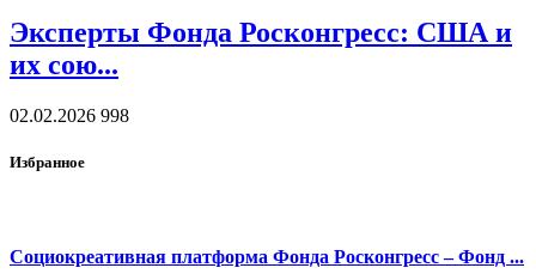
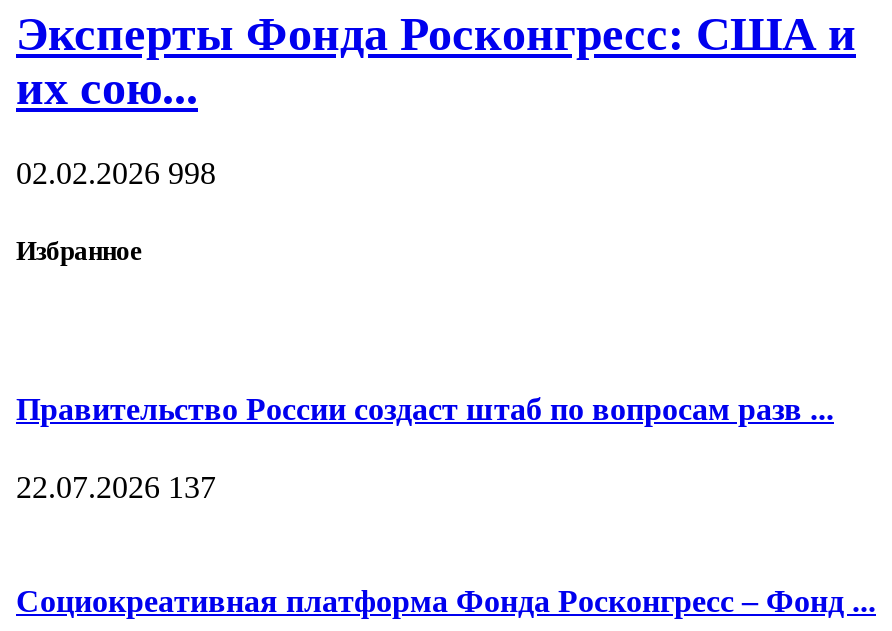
none -> [16,392,834,504] Правительство России создаст штаб по вопросам разв ... | 22.07.2026 137

